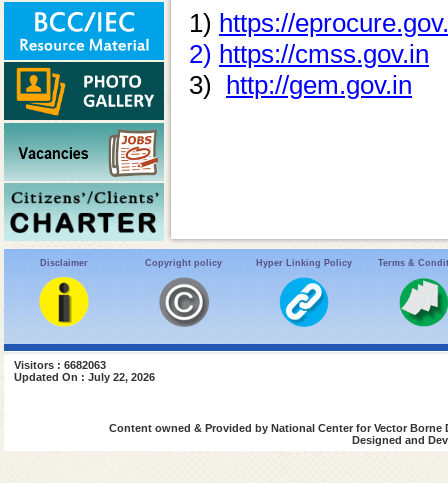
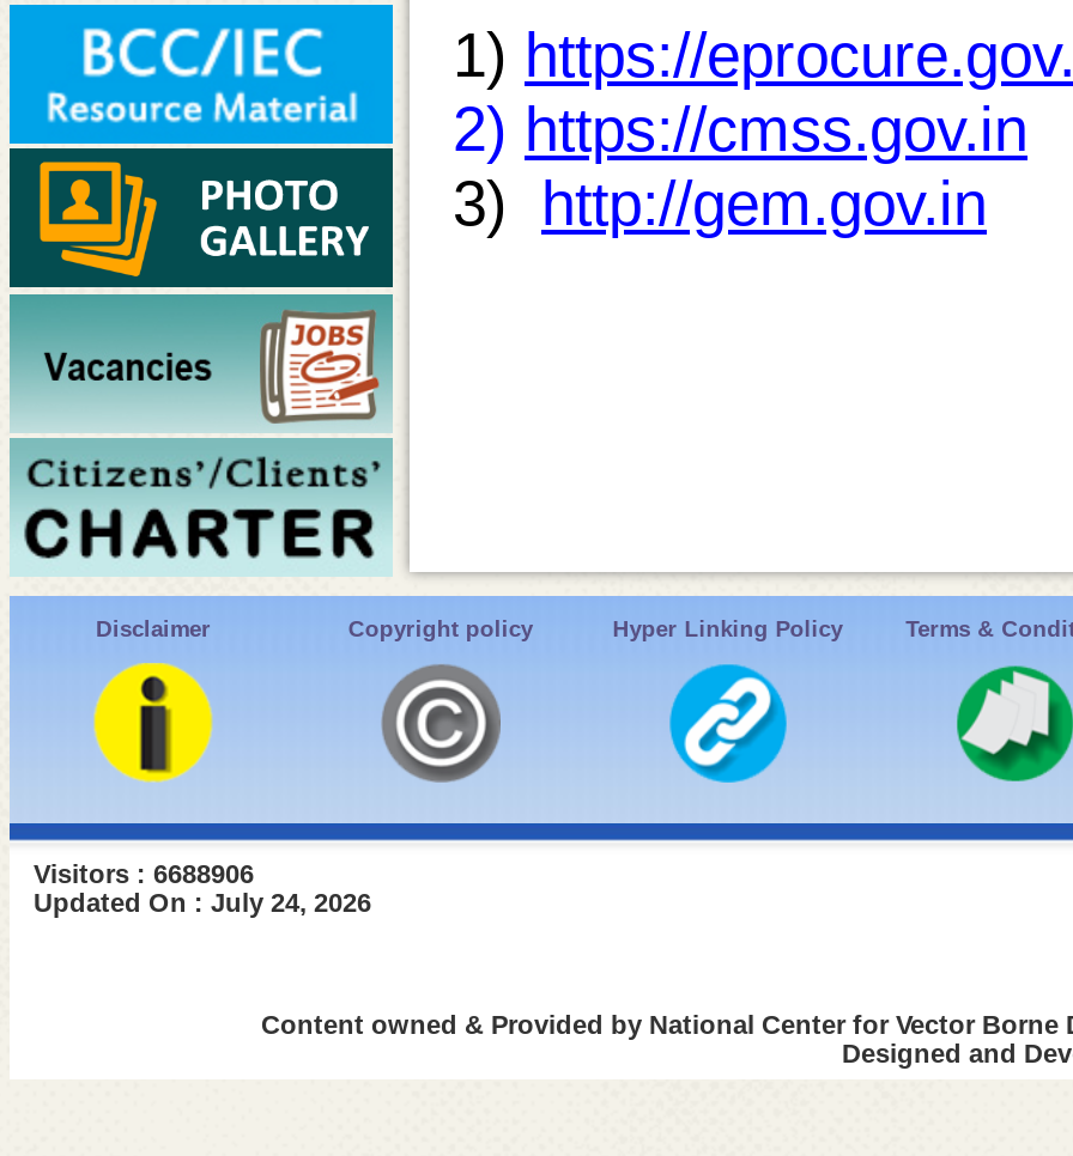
[14,358,106,370] Visitors : 6682063 -> [34,858,254,887] Visitors : 6688906
[14,370,155,382] Updated On : July 22, 2026 -> [34,887,371,915] Updated On : July 24, 2026

